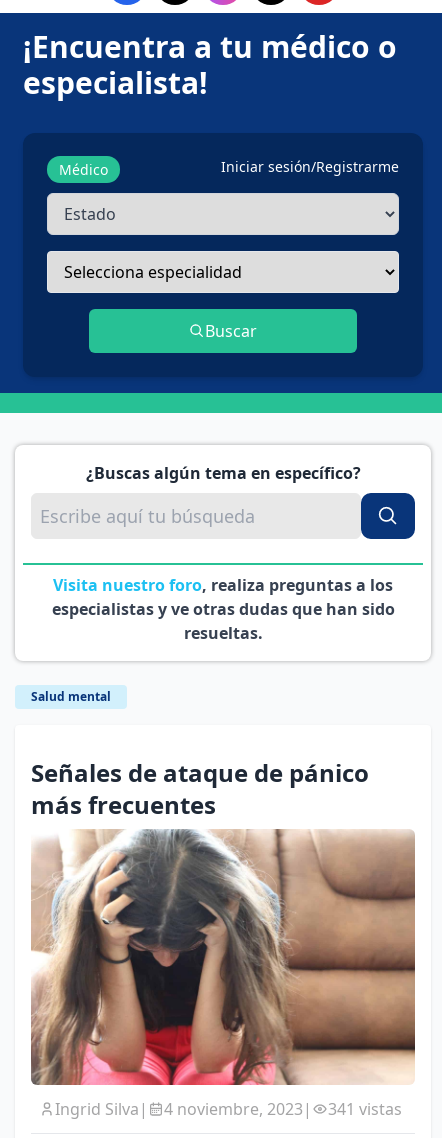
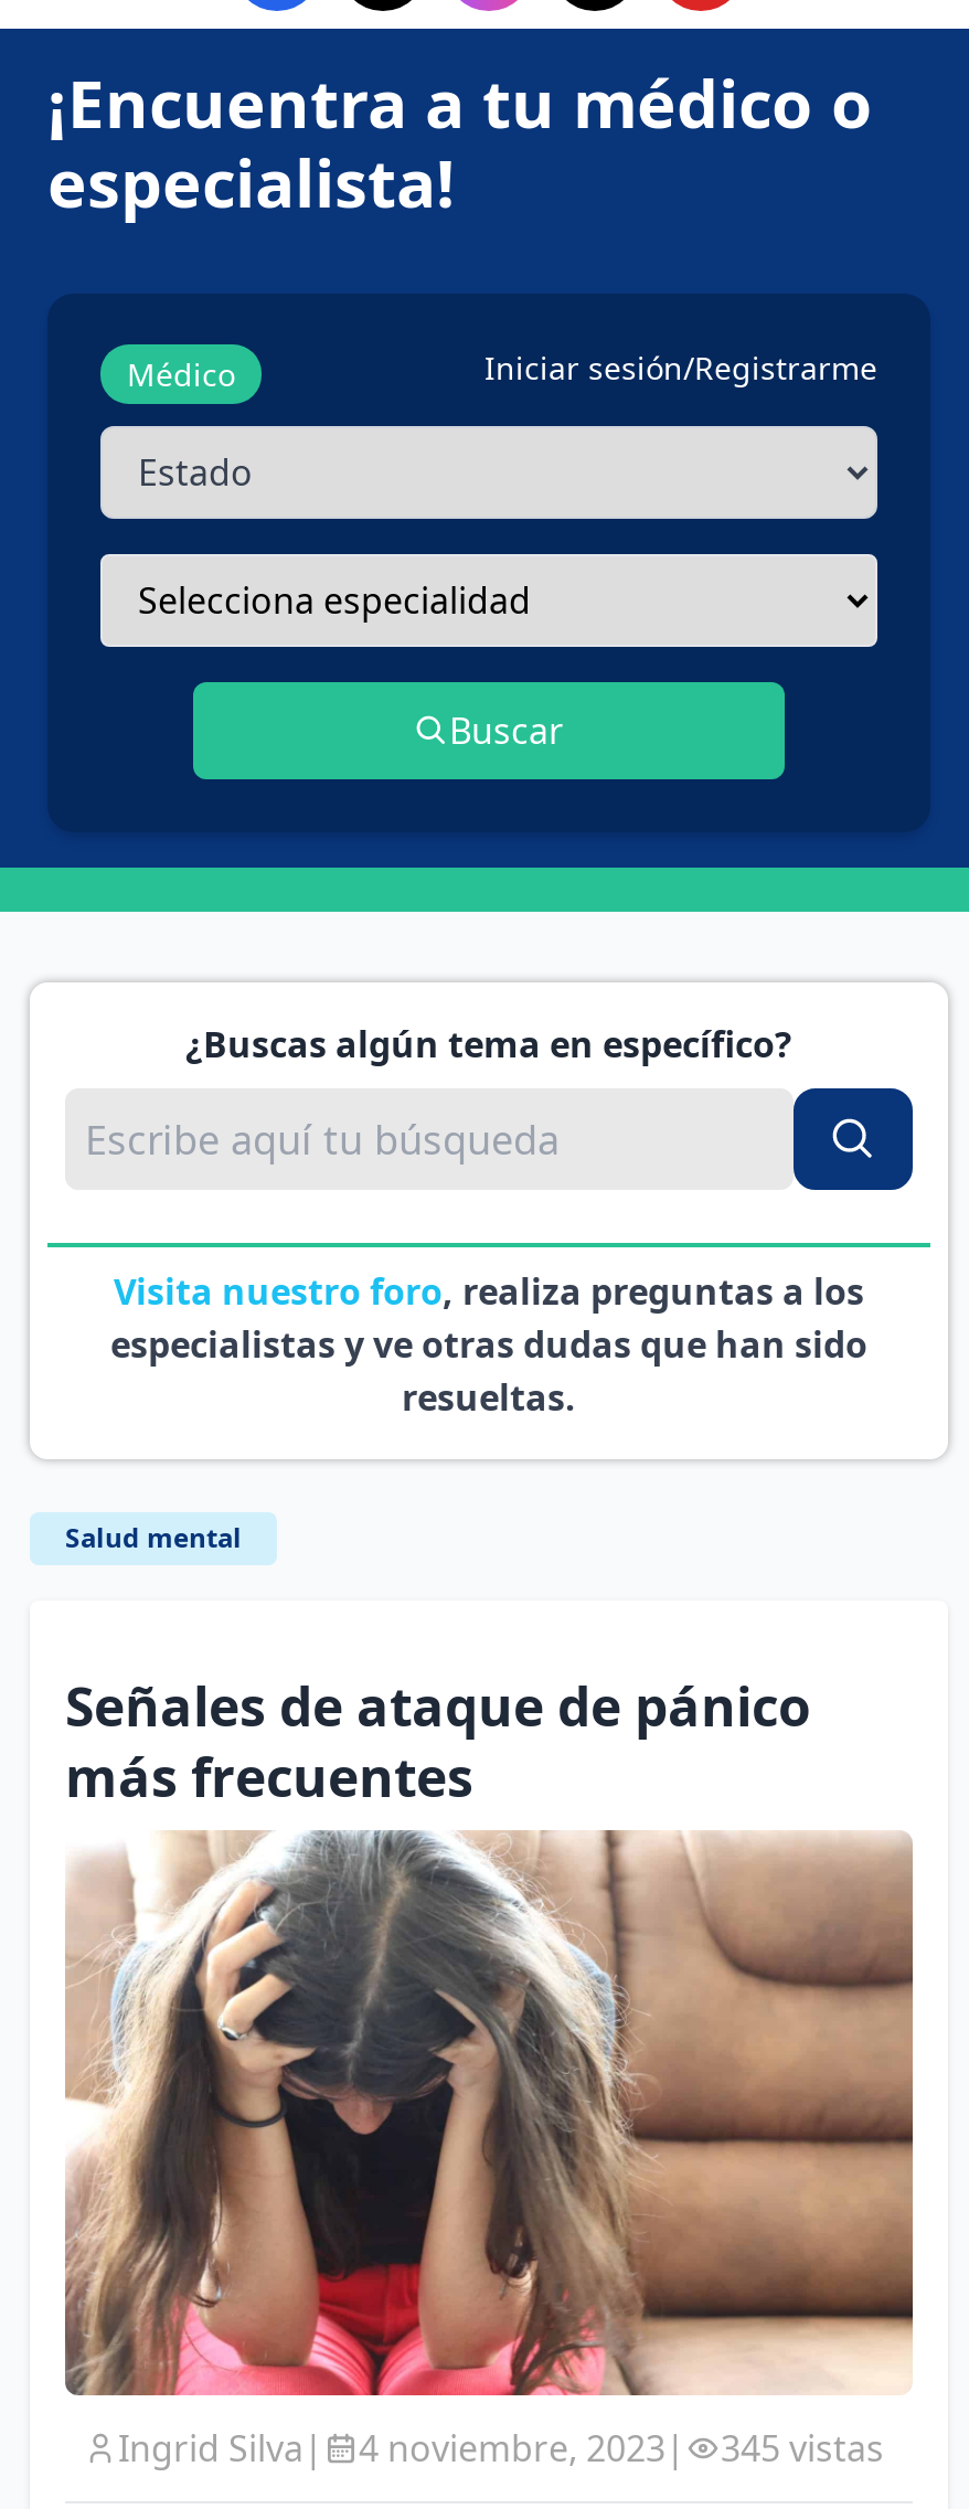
[328,1098,402,1120] 341 vistas -> [721,2424,884,2473] 345 vistas

